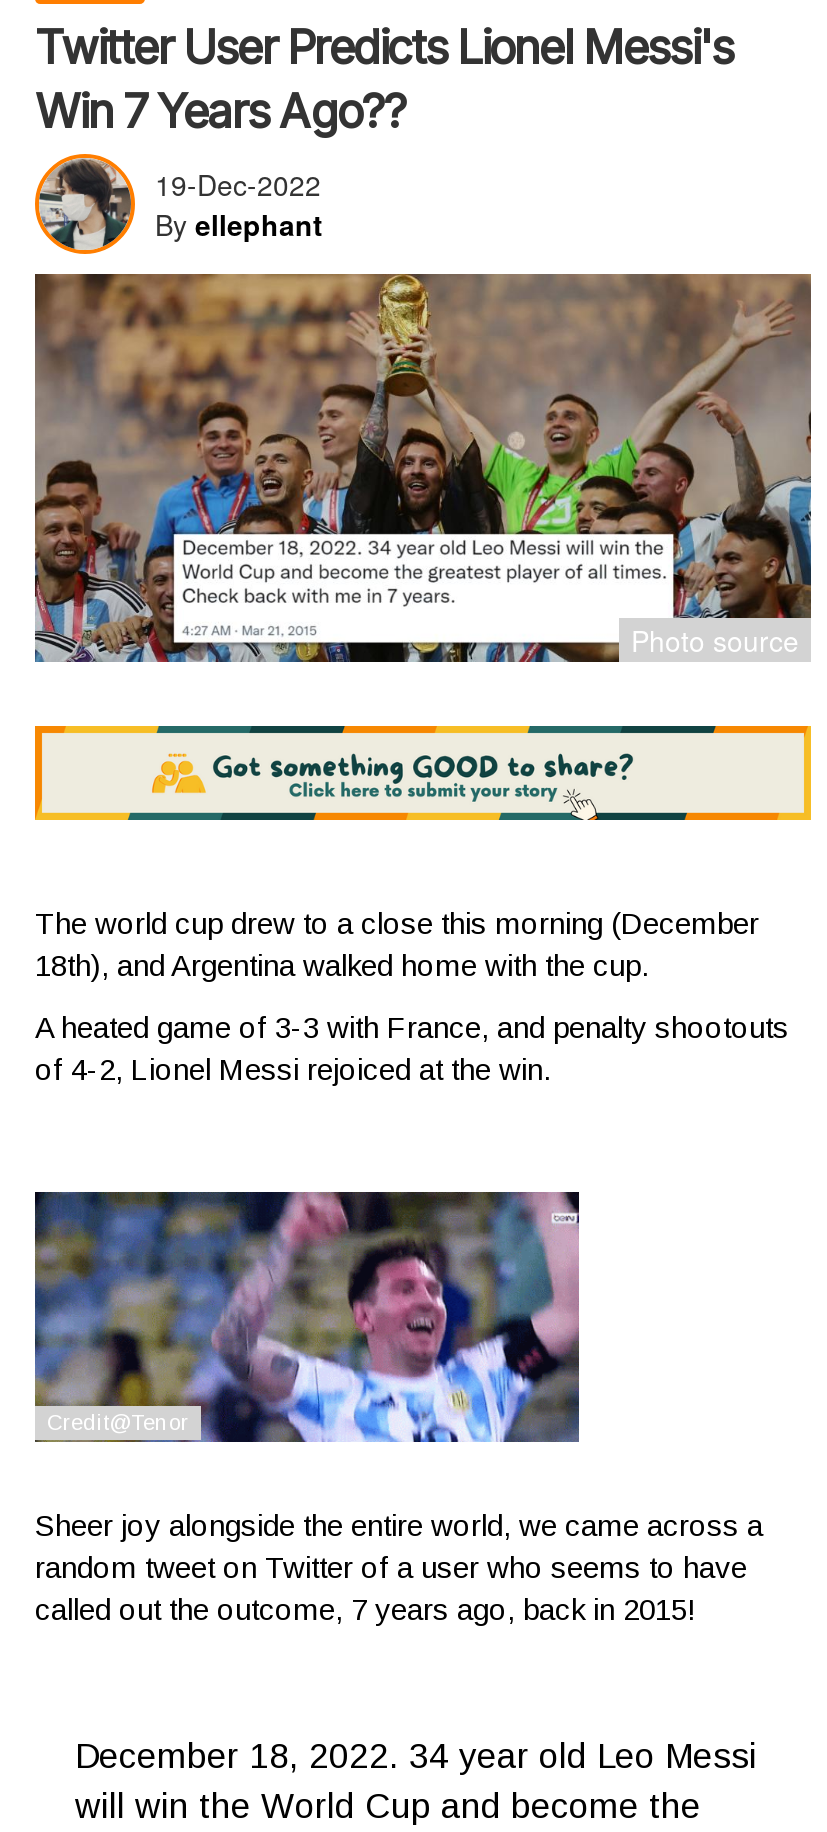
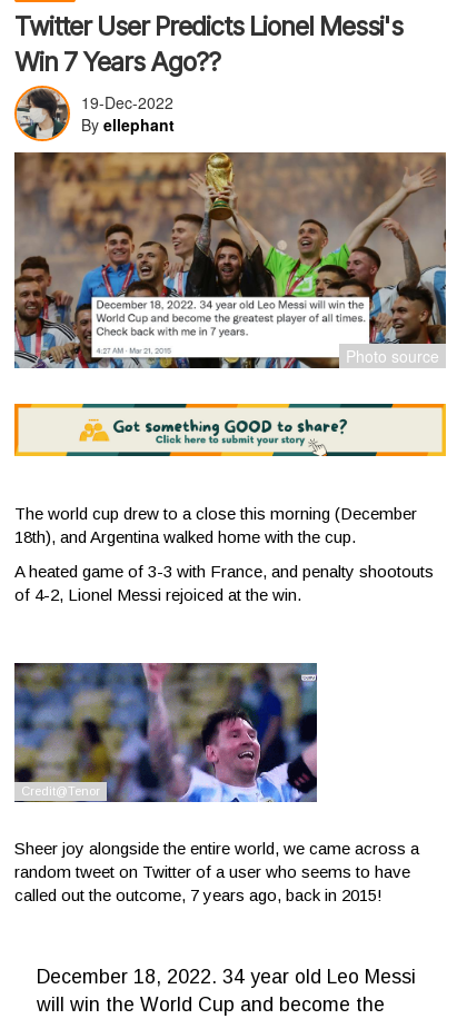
[35,1190,581,1444] [image] -> [14,662,318,803] [image]

